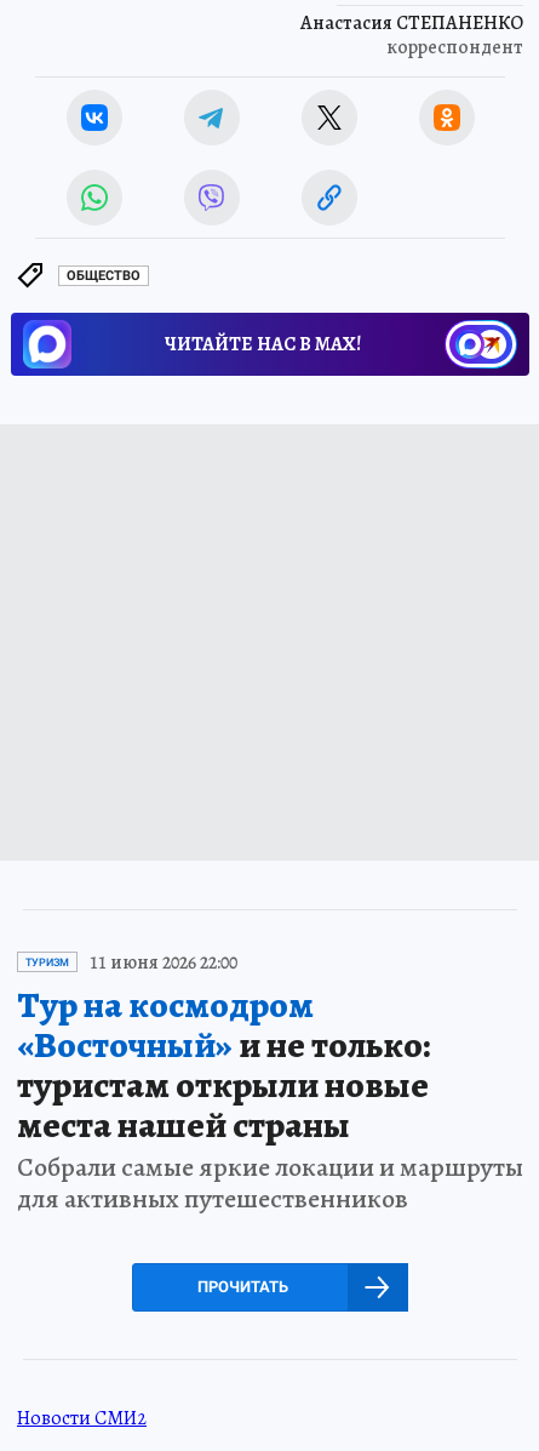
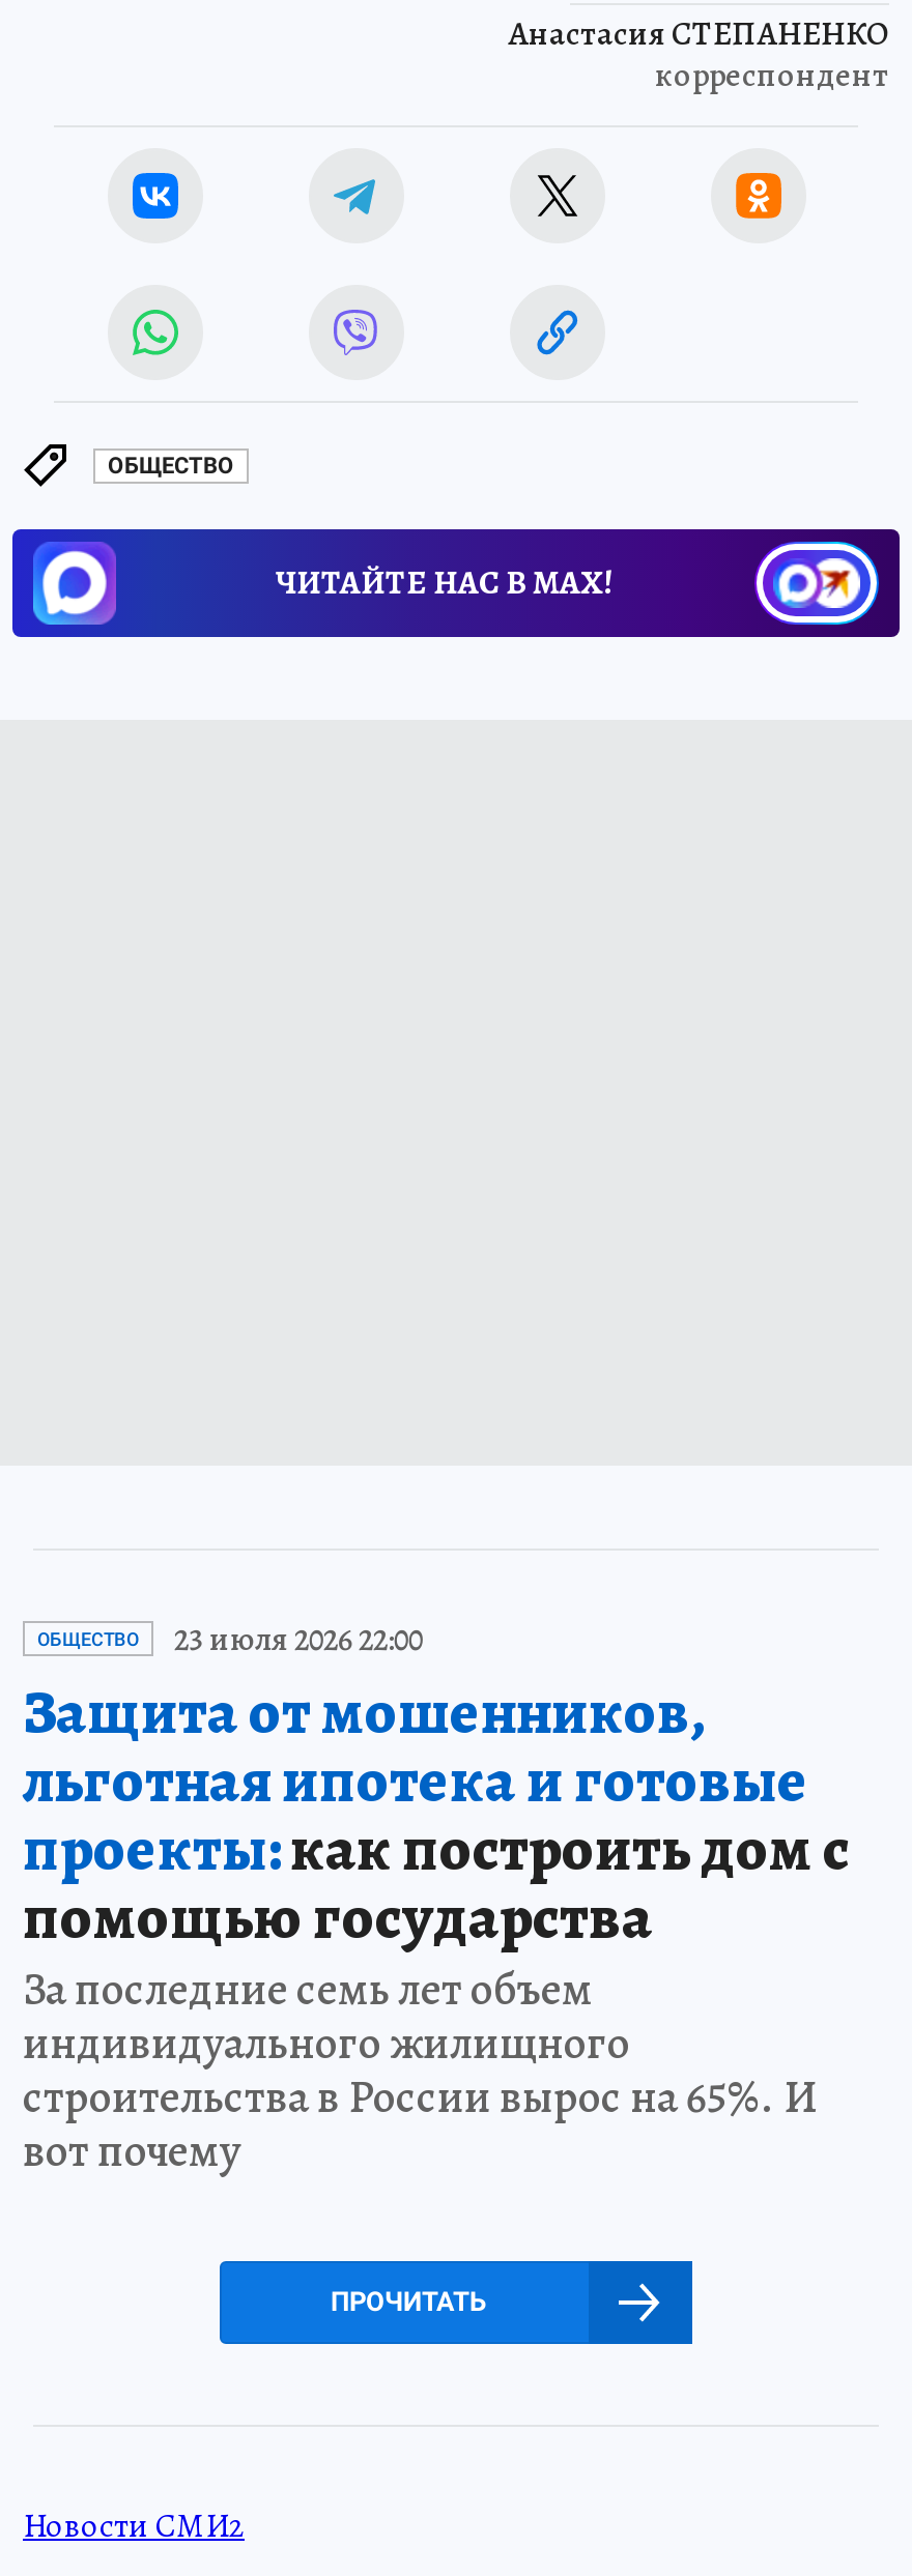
[17,949,523,1217] ТУРИЗМ | 11 июня 2026 22:00 | Тур на космодром | «Восточный»и не только: | туристам открыли новые | места нашей страны | Собрали самые яркие локации и маршруты | для активных путешественников -> [23,1616,850,2182] ОБЩЕСТВО | 23 июля 2026 22:00 | Защита от мошенников, | льготная ипотека и готовые | проекты:как построить дом с | помощью государства | За последние семь лет объем | индивидуального жилищного | строительства в России вырос на 65%. И | вот почему

